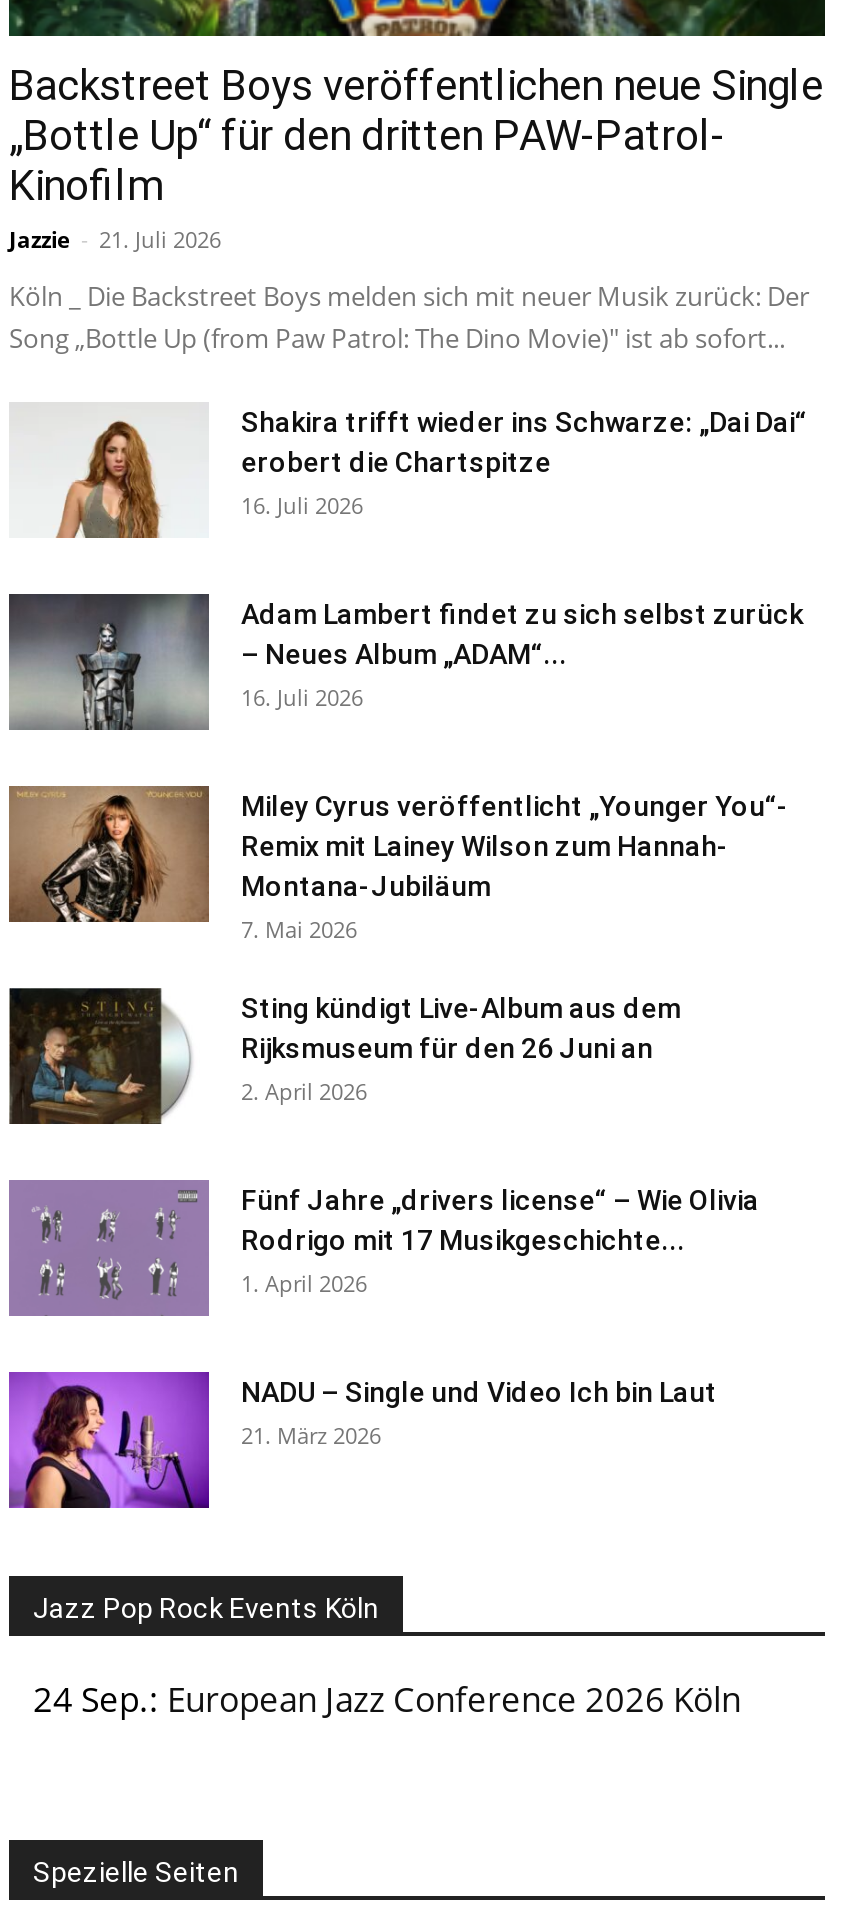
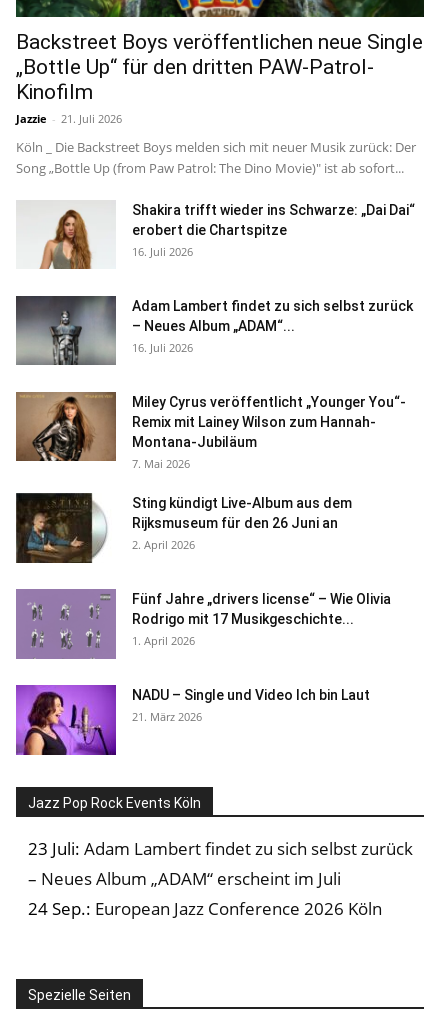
none -> [28,837,413,890] 23 Juli: Adam Lambert findet zu sich selbst zurück | – Neues Album „ADAM“ erscheint im Juli

